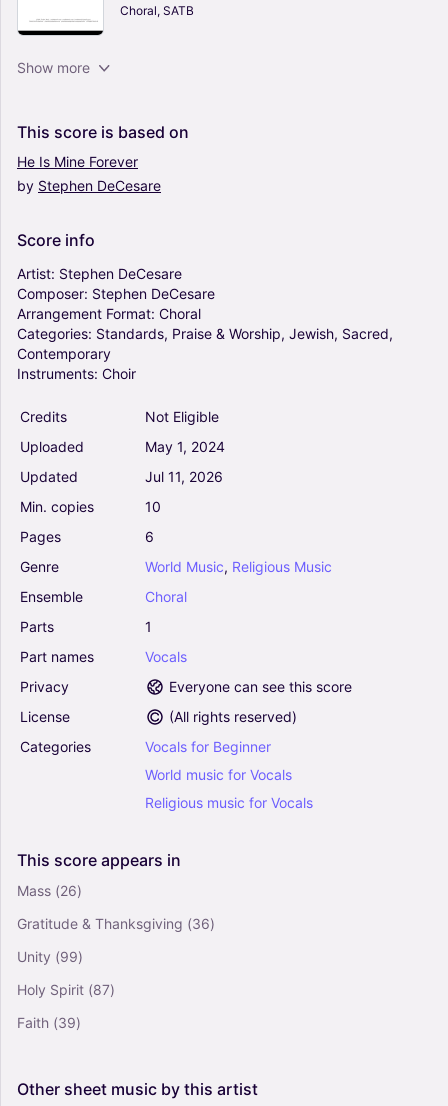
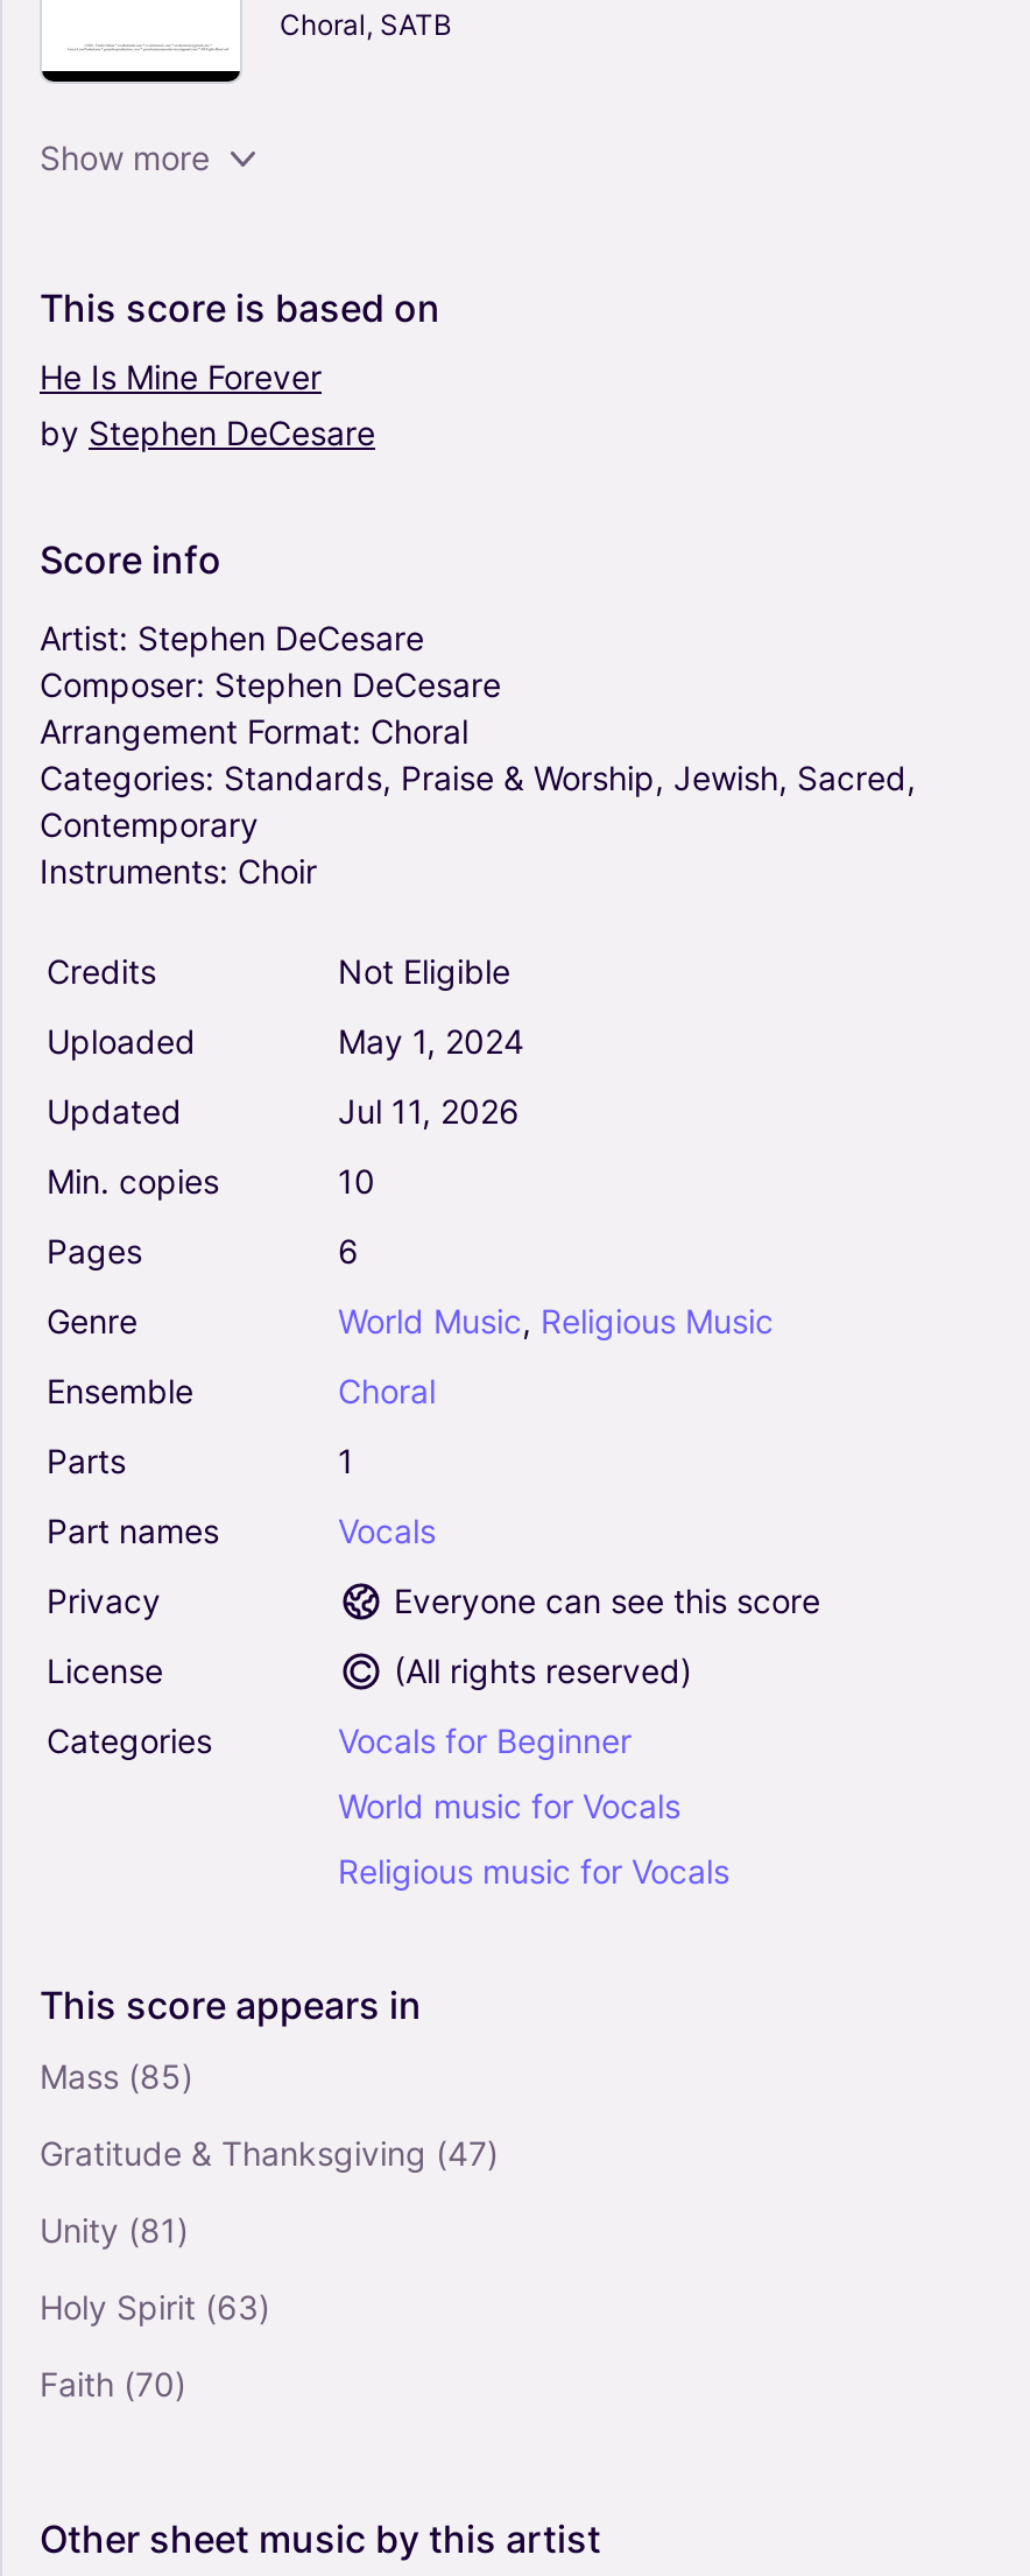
[17,882,82,899] Mass (26) -> [40,2057,193,2096] Mass (85)
[17,915,215,932] Gratitude & Thanksgiving (36) -> [40,2134,499,2173] Gratitude & Thanksgiving (47)
[17,948,83,965] Unity (99) -> [40,2211,189,2250] Unity (81)
[17,981,115,998] Holy Spirit (87) -> [40,2288,270,2327] Holy Spirit (63)
[17,1014,81,1031] Faith (39) -> [40,2365,186,2404] Faith (70)

